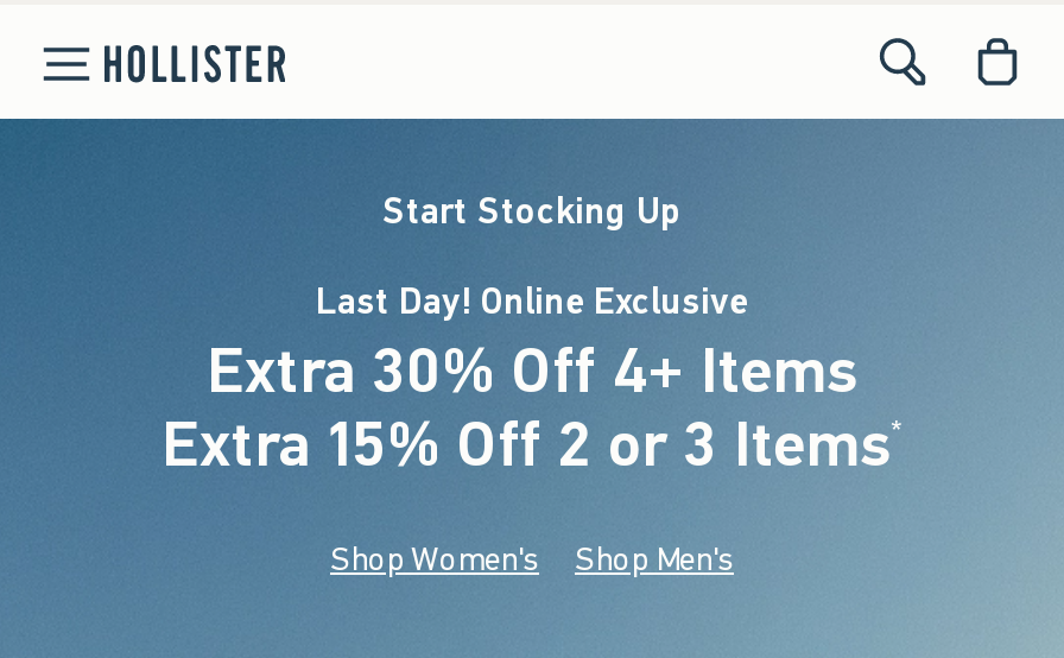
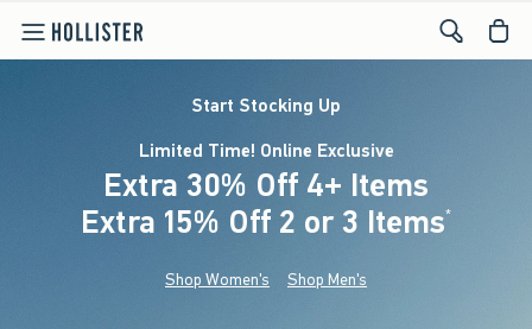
[316,278,748,325] Last Day! Online Exclusive -> [138,139,394,163] Limited Time! Online Exclusive

